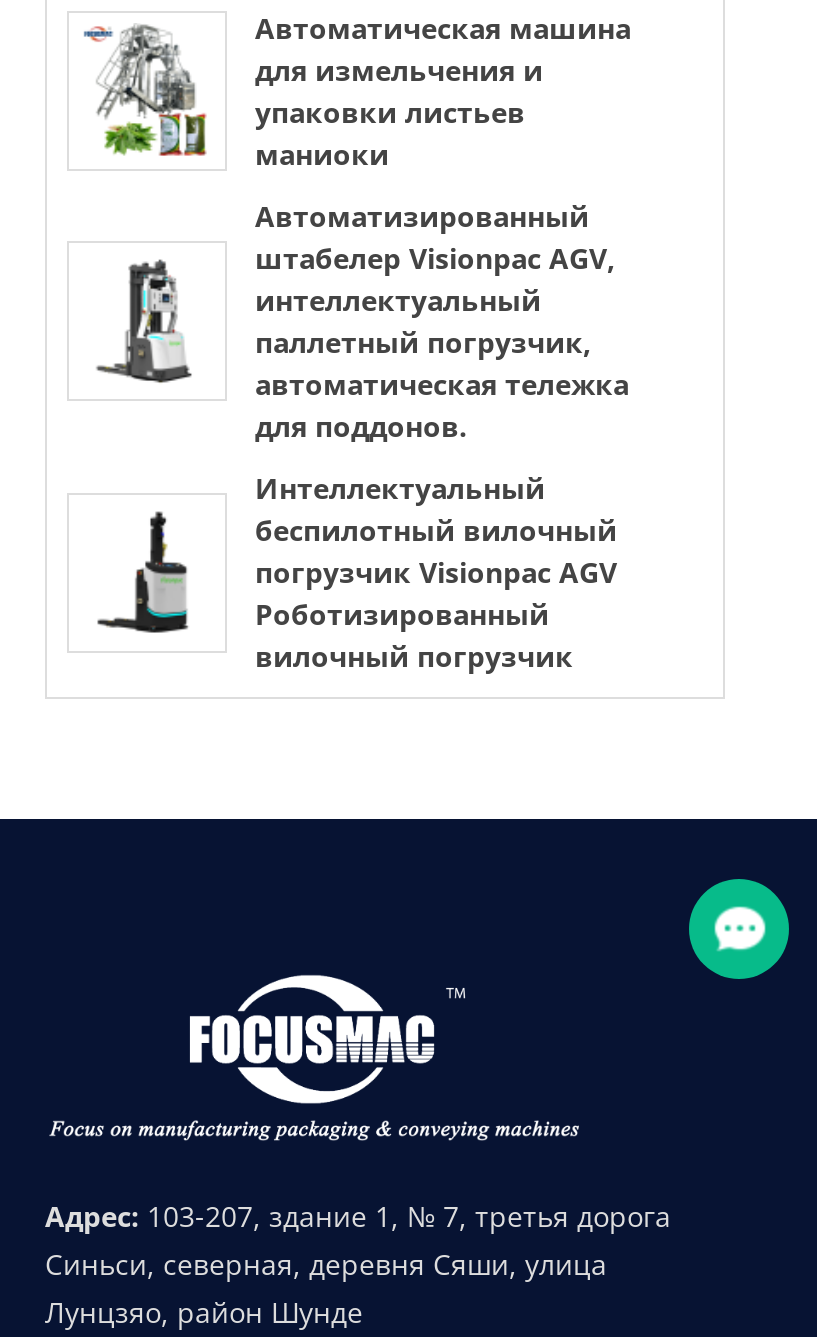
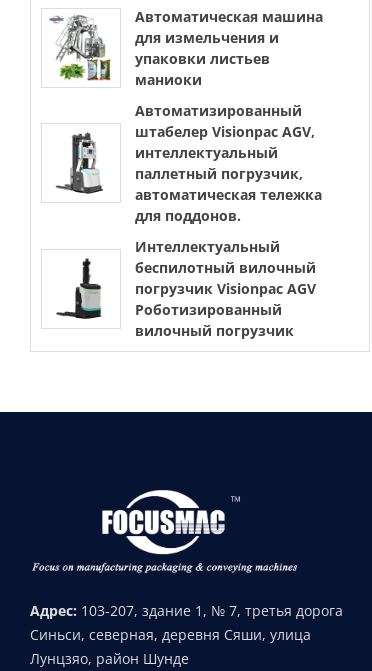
[687,877,791,981] [image] -> none

